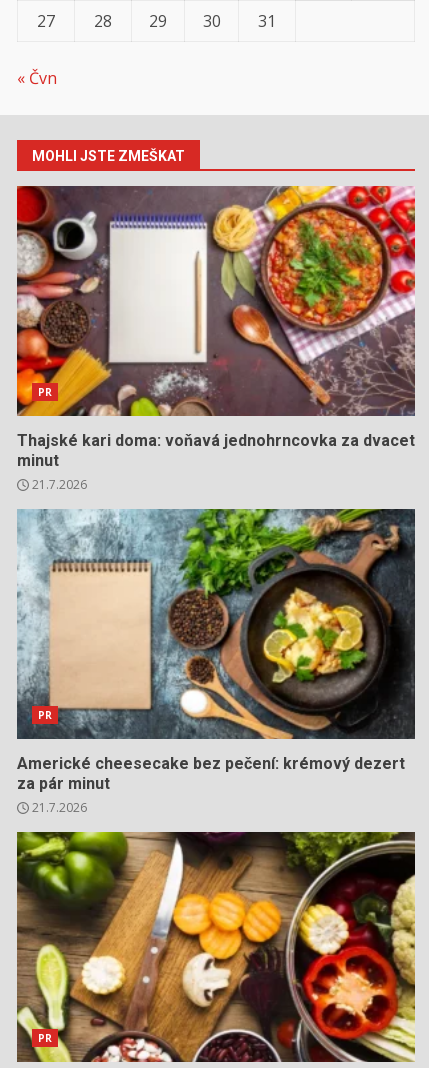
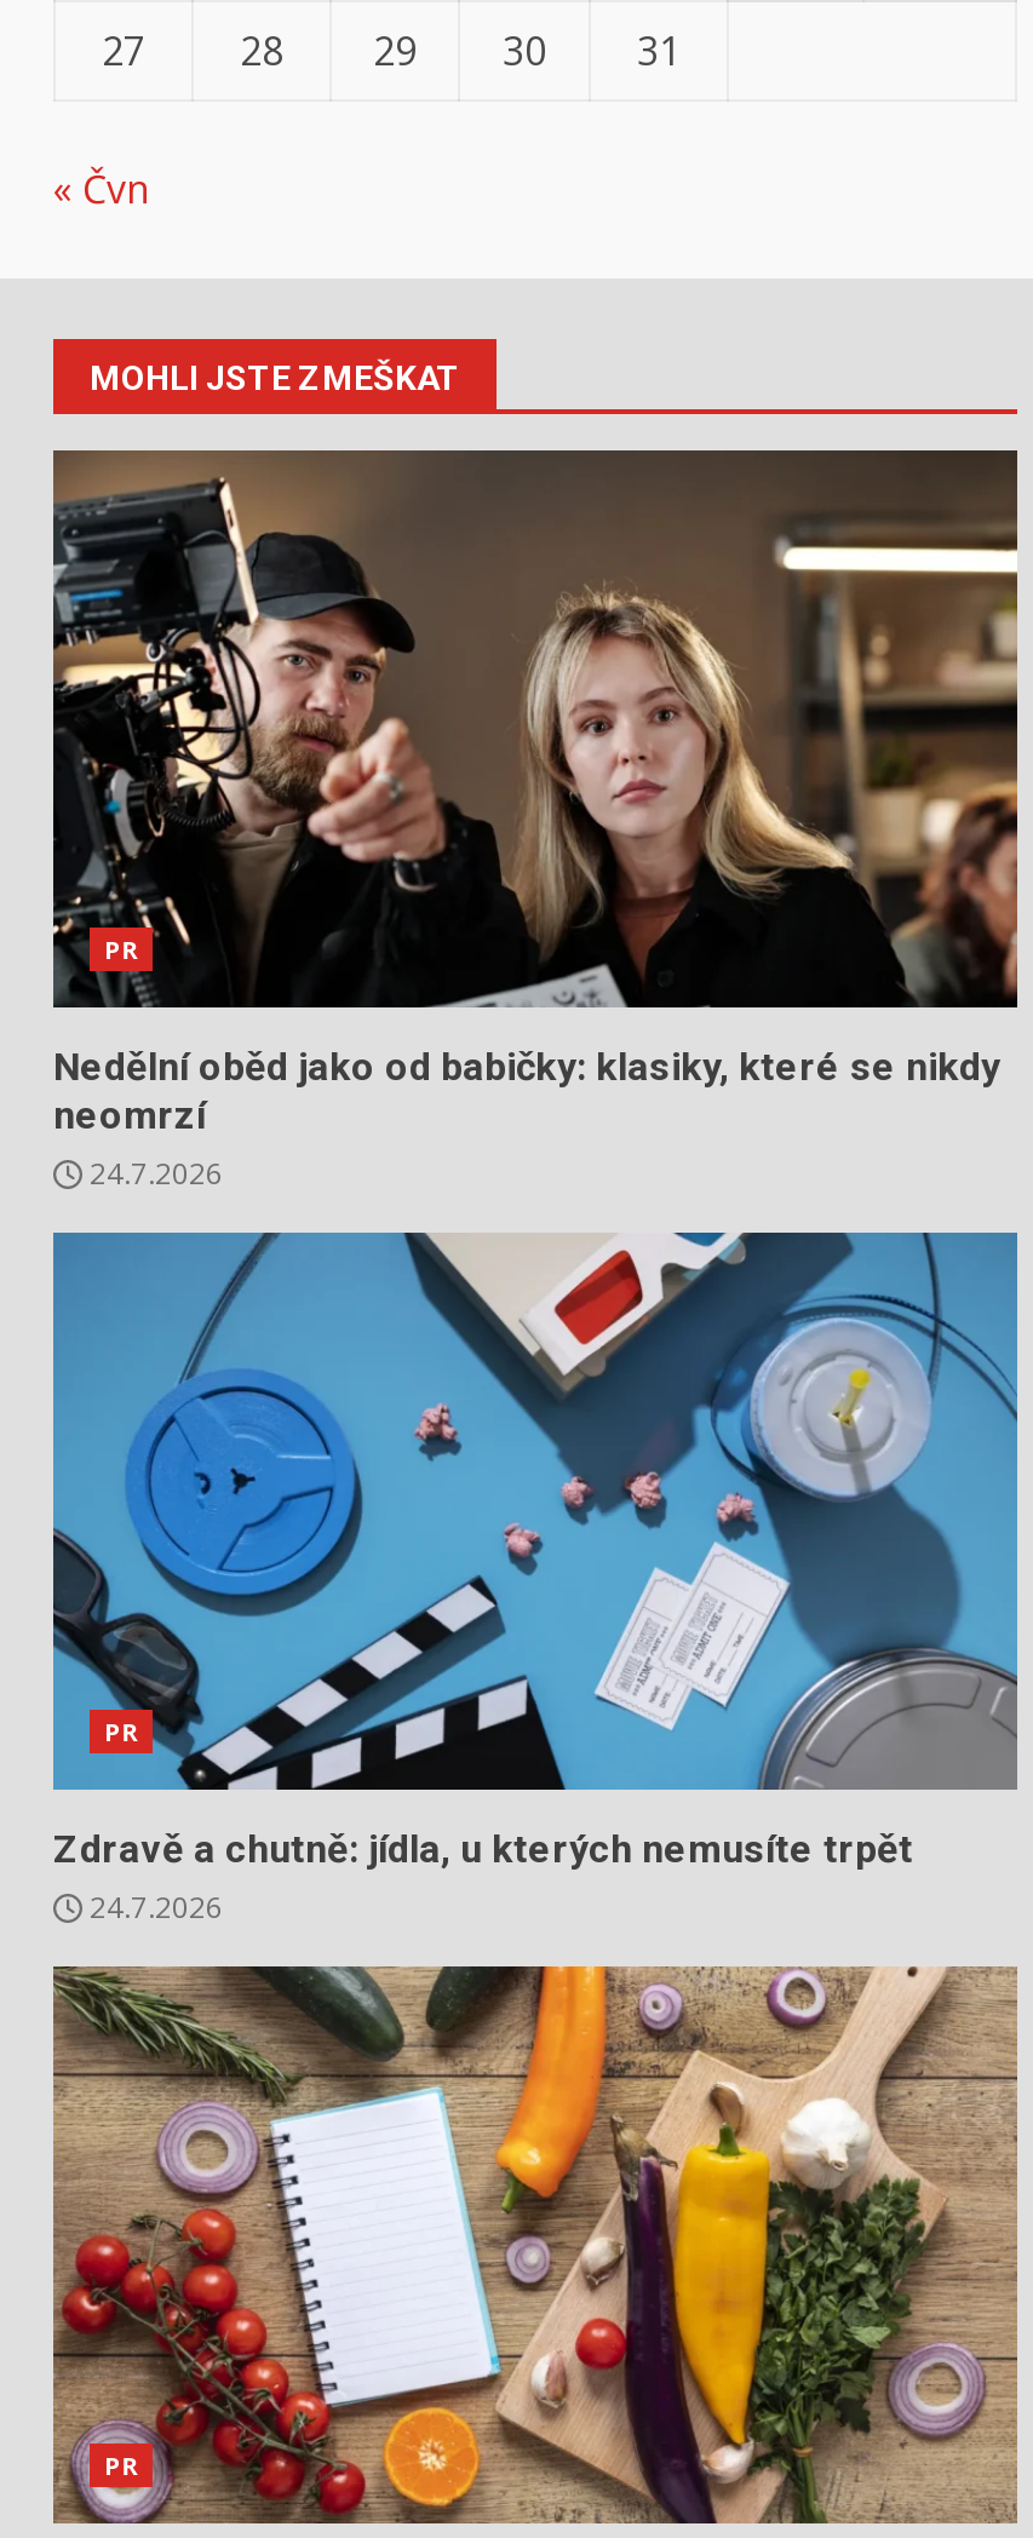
[16,185,416,493] [image] | Thajské kari doma: voňavá jednohrncovka za dvacet | minut | 21.7.2026 -> [51,448,1020,1194] [image] | Nedělní oběd jako od babičky: klasiky, které se nikdy | neomrzí | 24.7.2026
[16,508,416,816] [image] | Americké cheesecake bez pečení: krémový dezert | za pár minut | 21.7.2026 -> [51,1230,1020,1928] [image] | Zdravě a chutně: jídla, u kterých nemusíte trpět | 24.7.2026
[17,831,415,1063] [image] -> [53,1964,1020,2526] [image]

